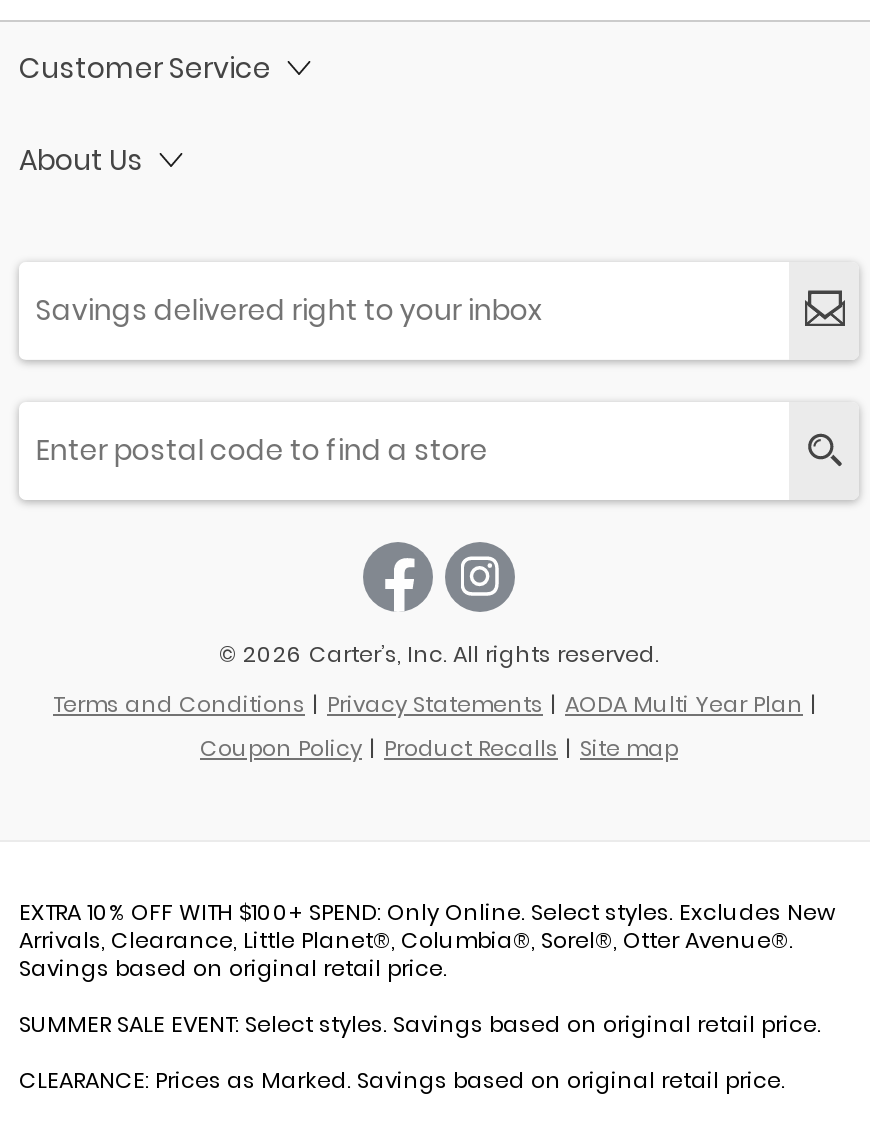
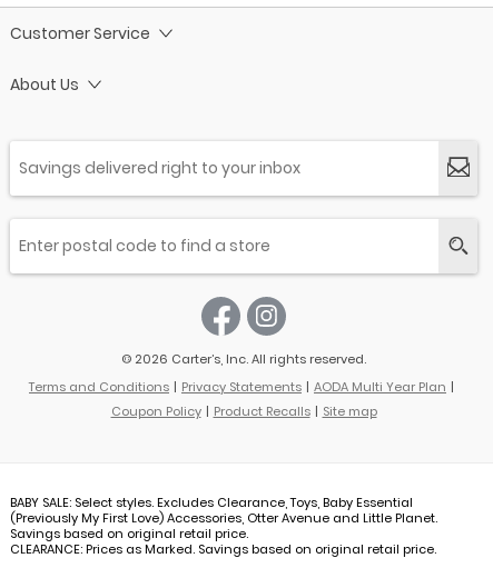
[19,896,835,956] EXTRA 10% OFF WITH $100+ SPEND: Only Online. Select styles. Excludes New | Arrivals, Clearance, Little Planet®, Columbia®, Sorel®, Otter Avenue®. -> [10,494,437,527] BABY SALE: Select styles. Excludes Clearance, Toys, Baby Essential | (Previously My First Love) Accessories, Otter Avenue and Little Planet.
[19,1008,821,1040] SUMMER SALE EVENT: Select styles. Savings based on original retail price. -> none

